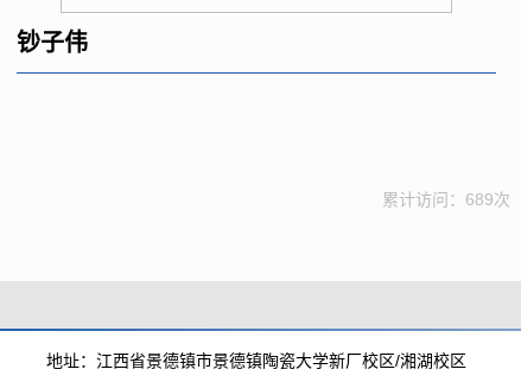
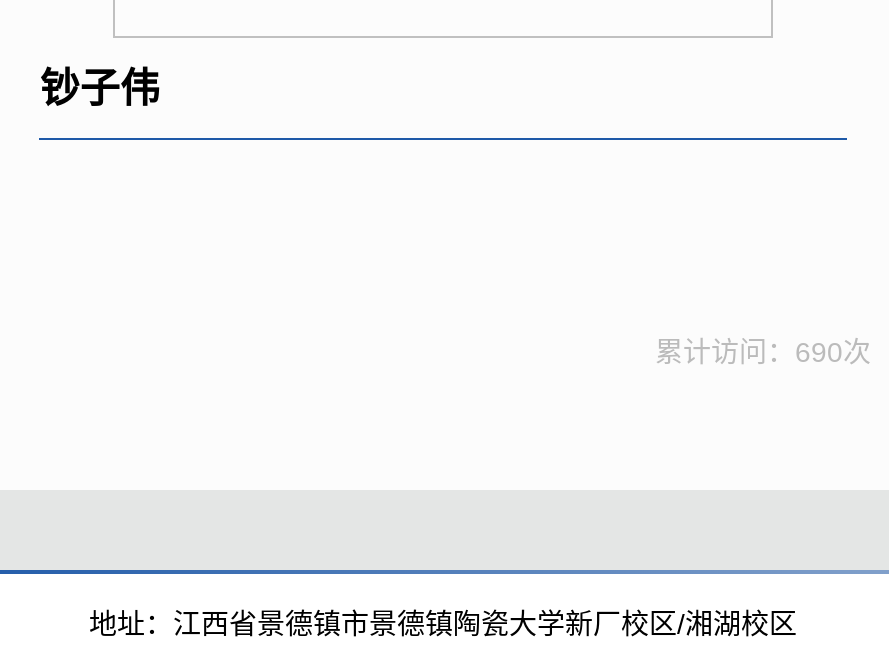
[382,190,510,209] 累计访问：689次 -> [655,336,871,368] 累计访问：690次

